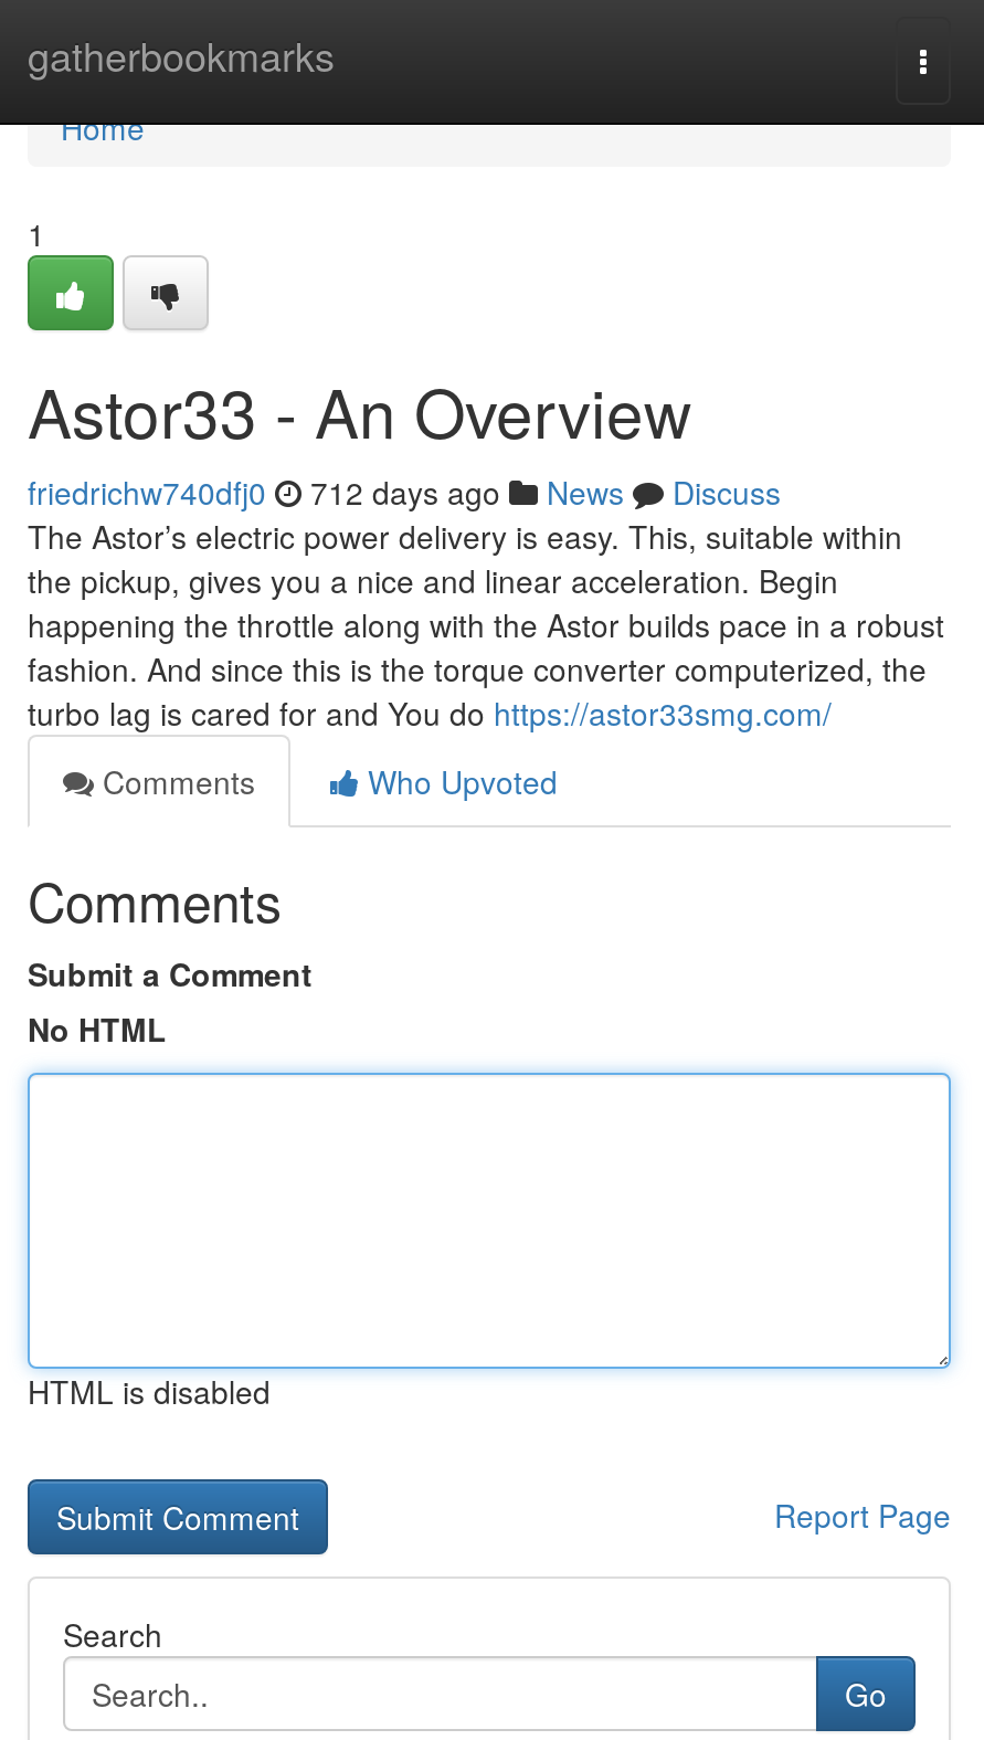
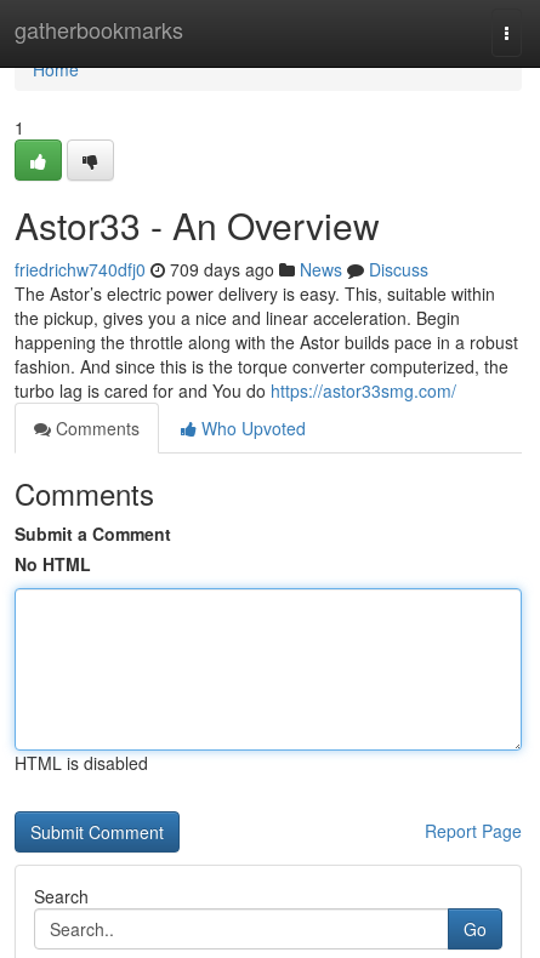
[28,470,781,514] friedrichw740dfj0 712 days ago News Discuss -> [15,257,428,281] friedrichw740dfj0 709 days ago News Discuss

